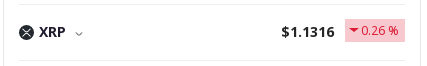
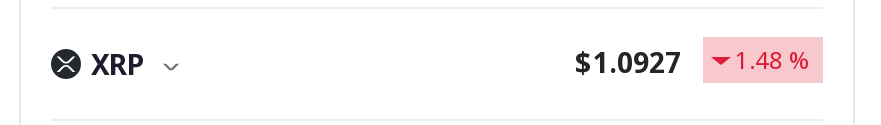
[281,22,334,41] $1.1316 -> [575,44,681,82] $1.0927
[361,22,399,39] 0.26 % -> [735,44,811,78] 1.48 %

